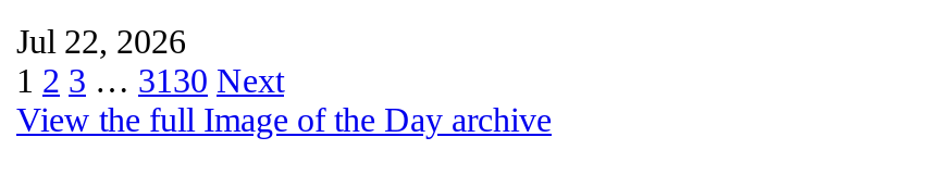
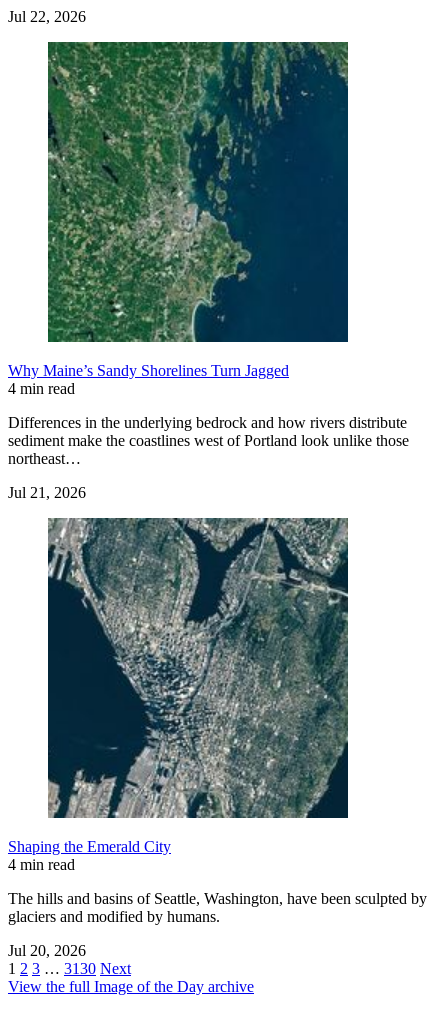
none -> [8,41,409,501] [image] | Why Maine’s Sandy Shorelines Turn Jagged | 4 min read | Differences in the underlying bedrock and how rivers distribute | sediment make the coastlines west of Portland look unlike those | northeast… | Jul 21, 2026
none -> [8,517,427,959] [image] | Shaping the Emerald City | 4 min read | The hills and basins of Seattle, Washington, have been sculpted by | glaciers and modified by humans. | Jul 20, 2026

